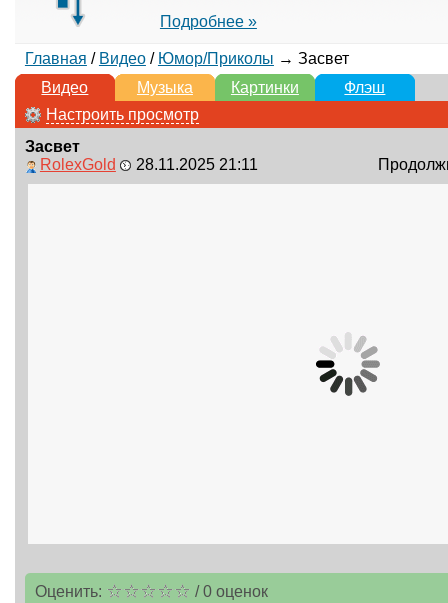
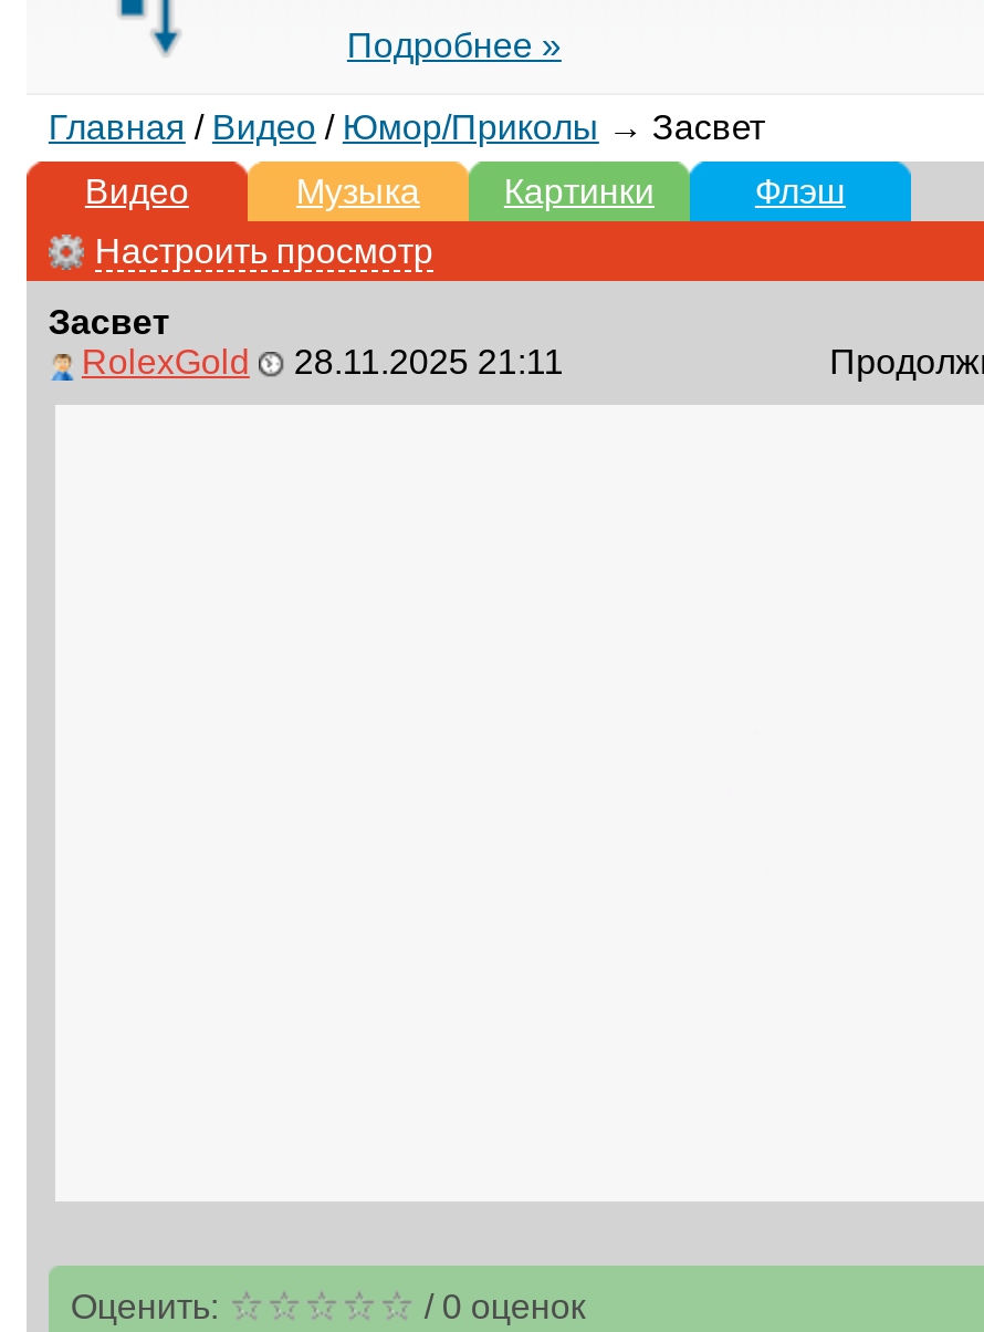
[315,336,380,397] [image] -> none

